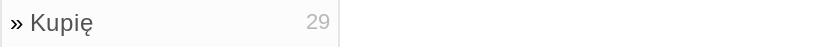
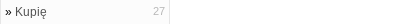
[306,9,330,33] 29 -> [153,5,165,17] 27

